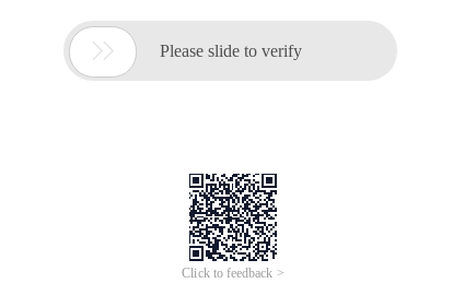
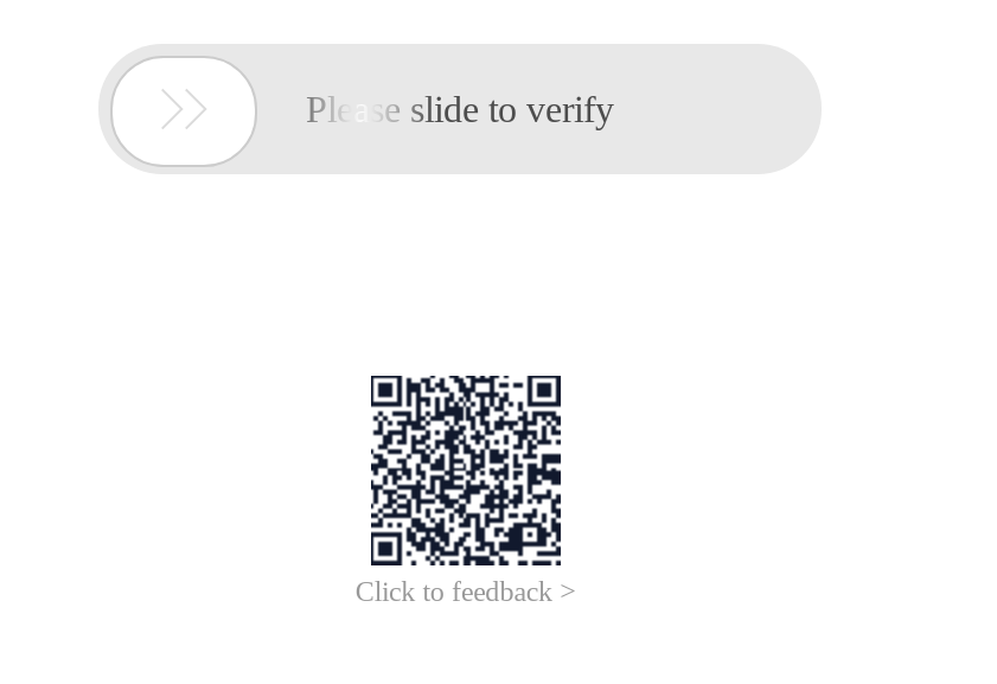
[189,173,278,262] [image] -> [369,373,563,568] [image]

